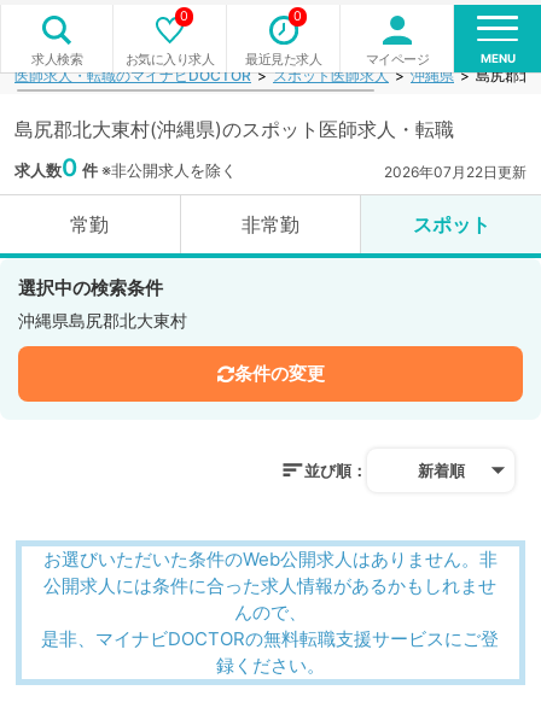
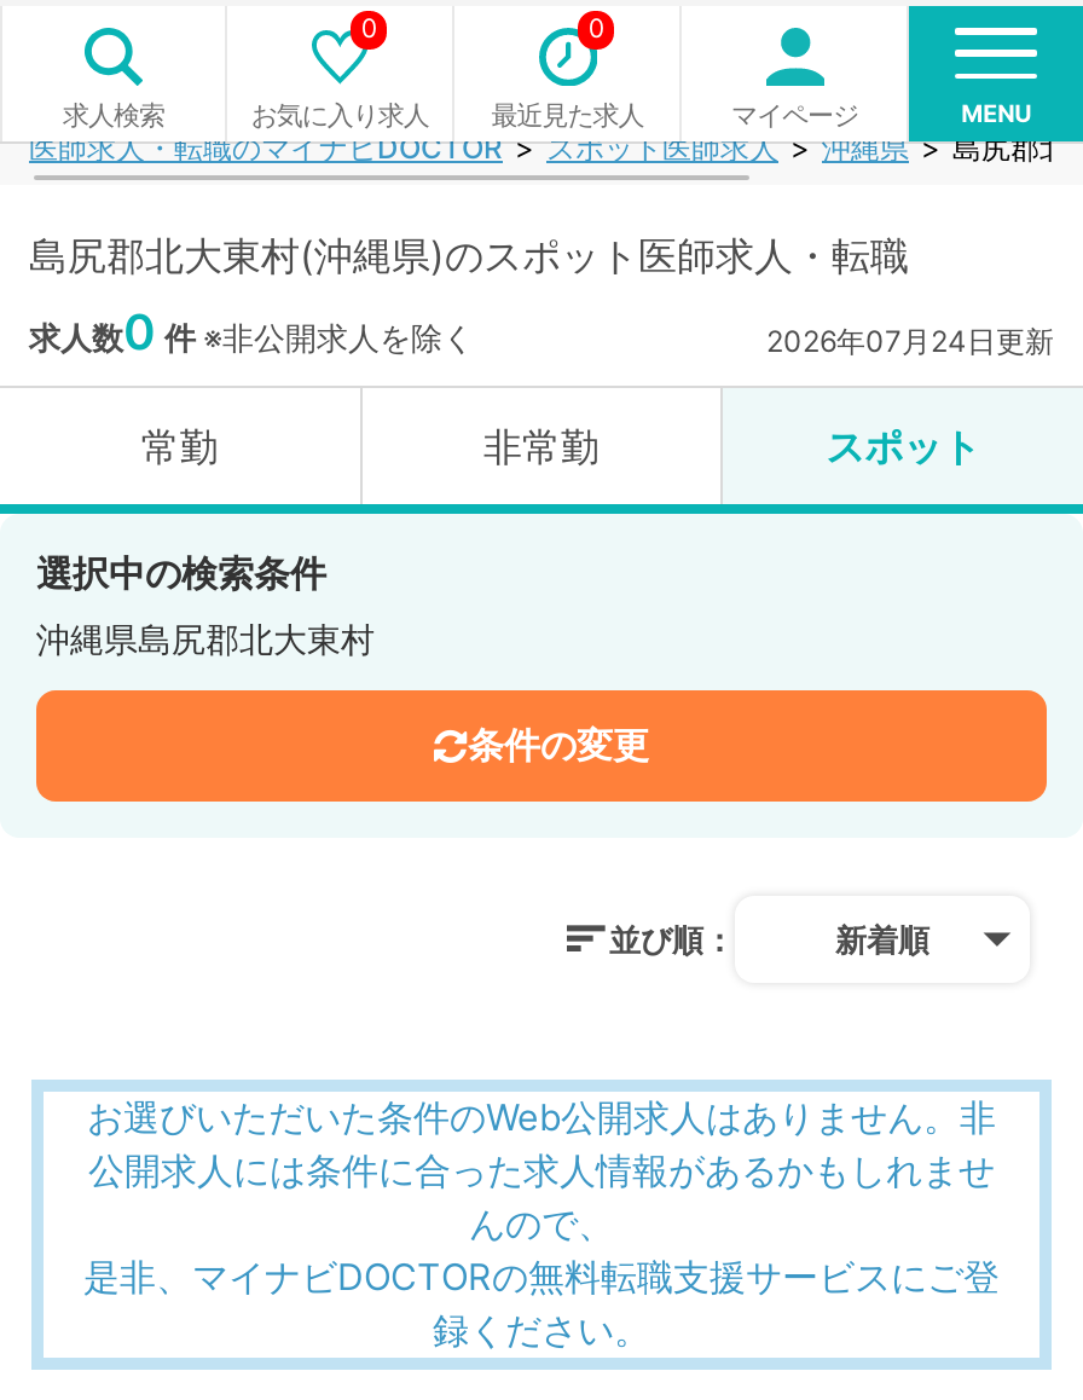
[384,163,527,181] 2026年07月22日更新 -> [766,323,1054,359] 2026年07月24日更新

